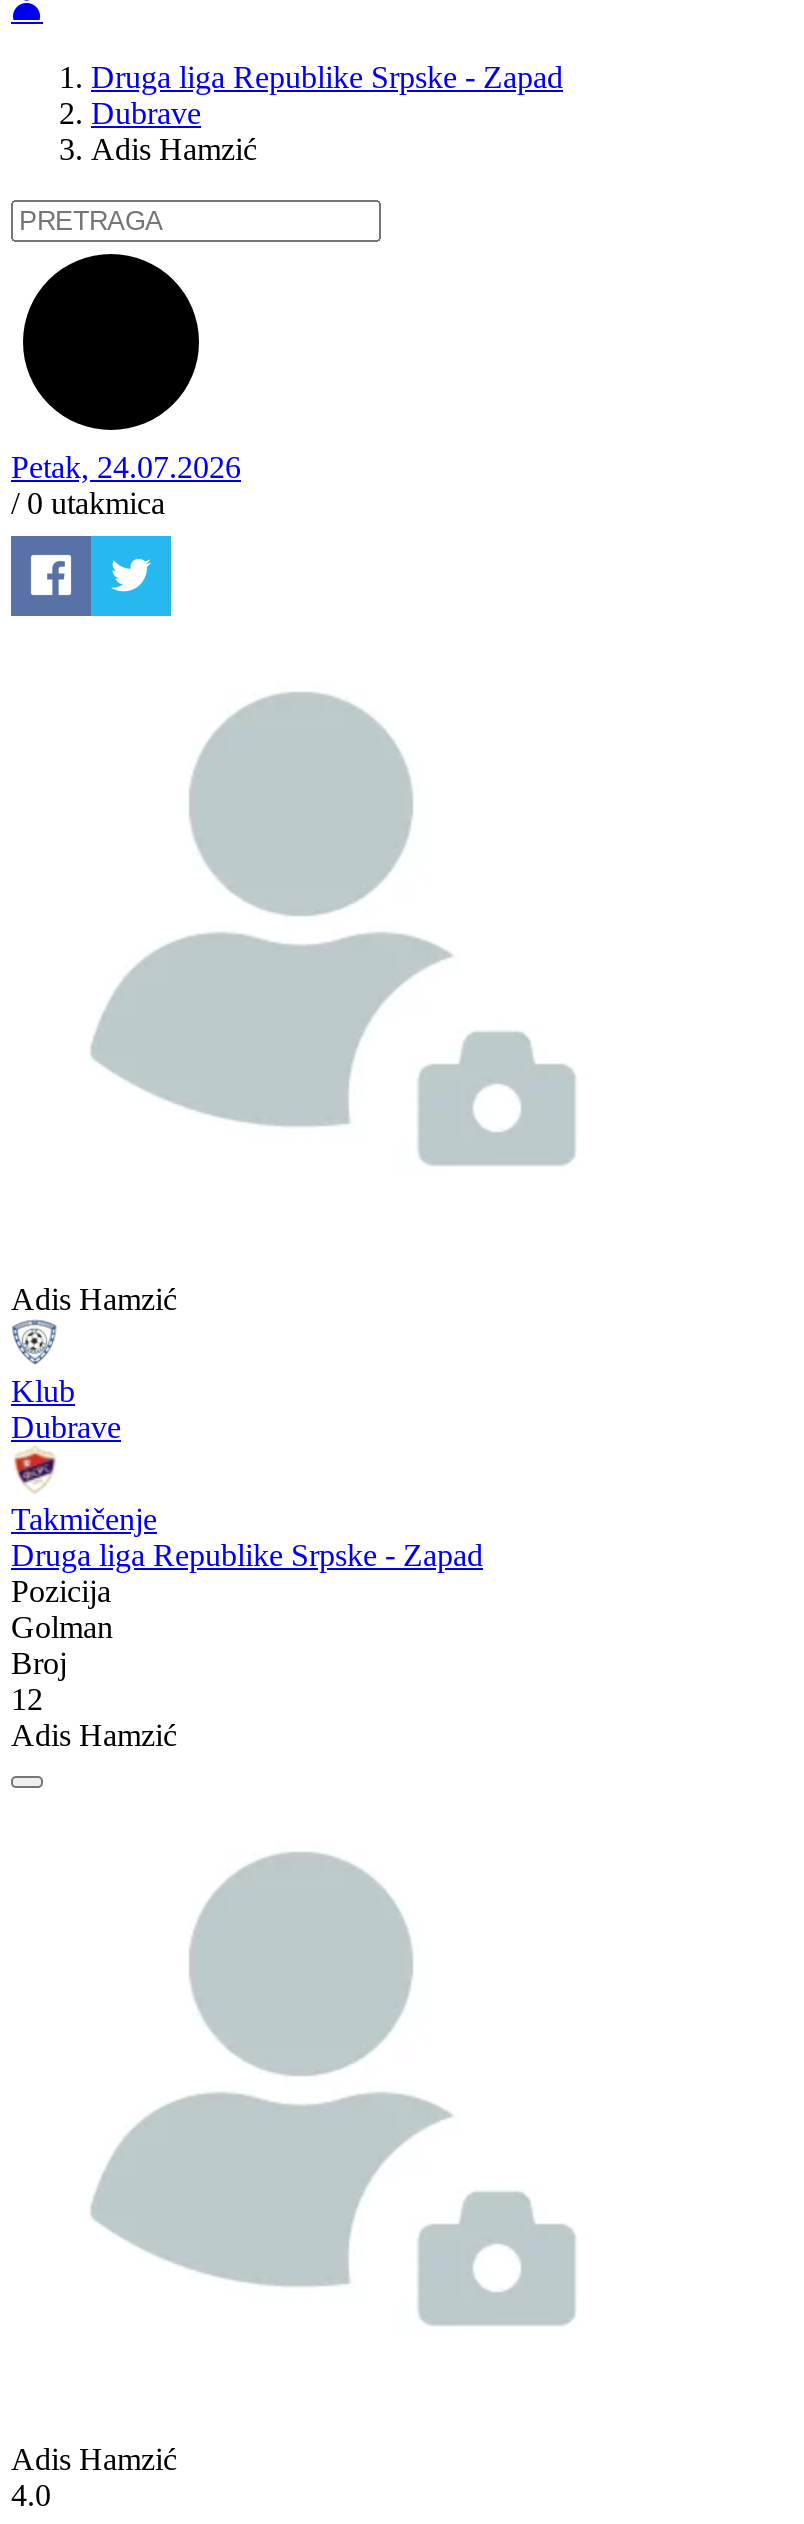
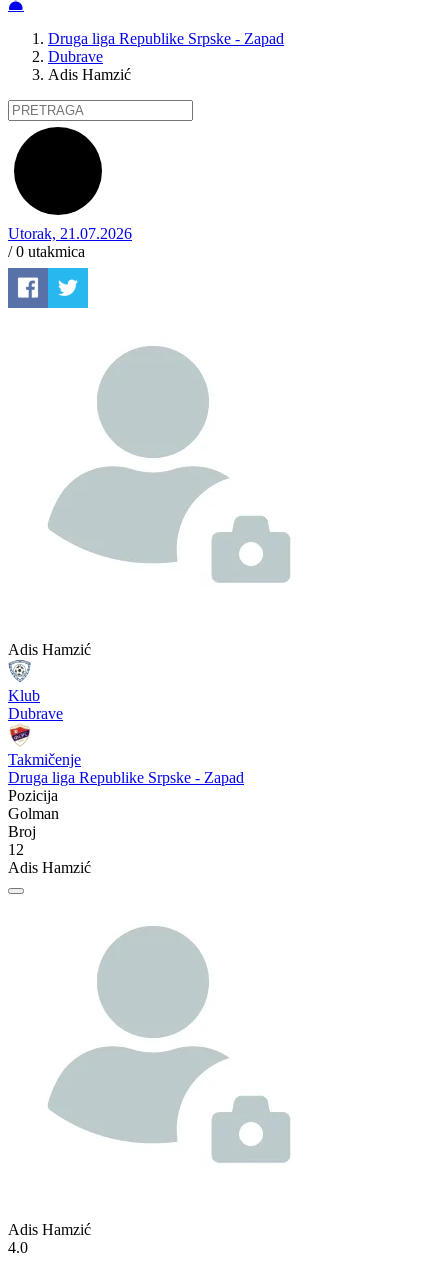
[11,450,241,484] Petak, 24.07.2026 -> [8,225,132,242] Utorak, 21.07.2026

